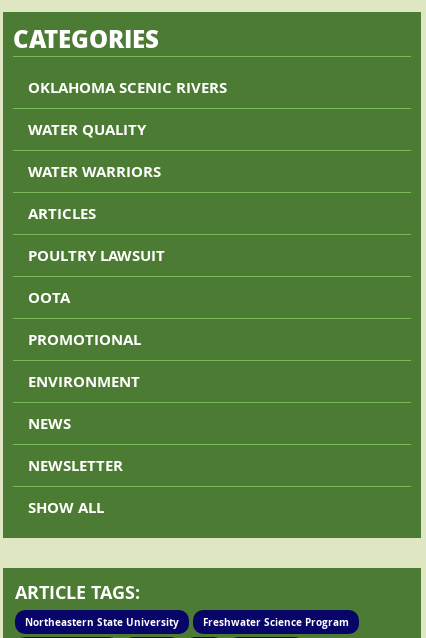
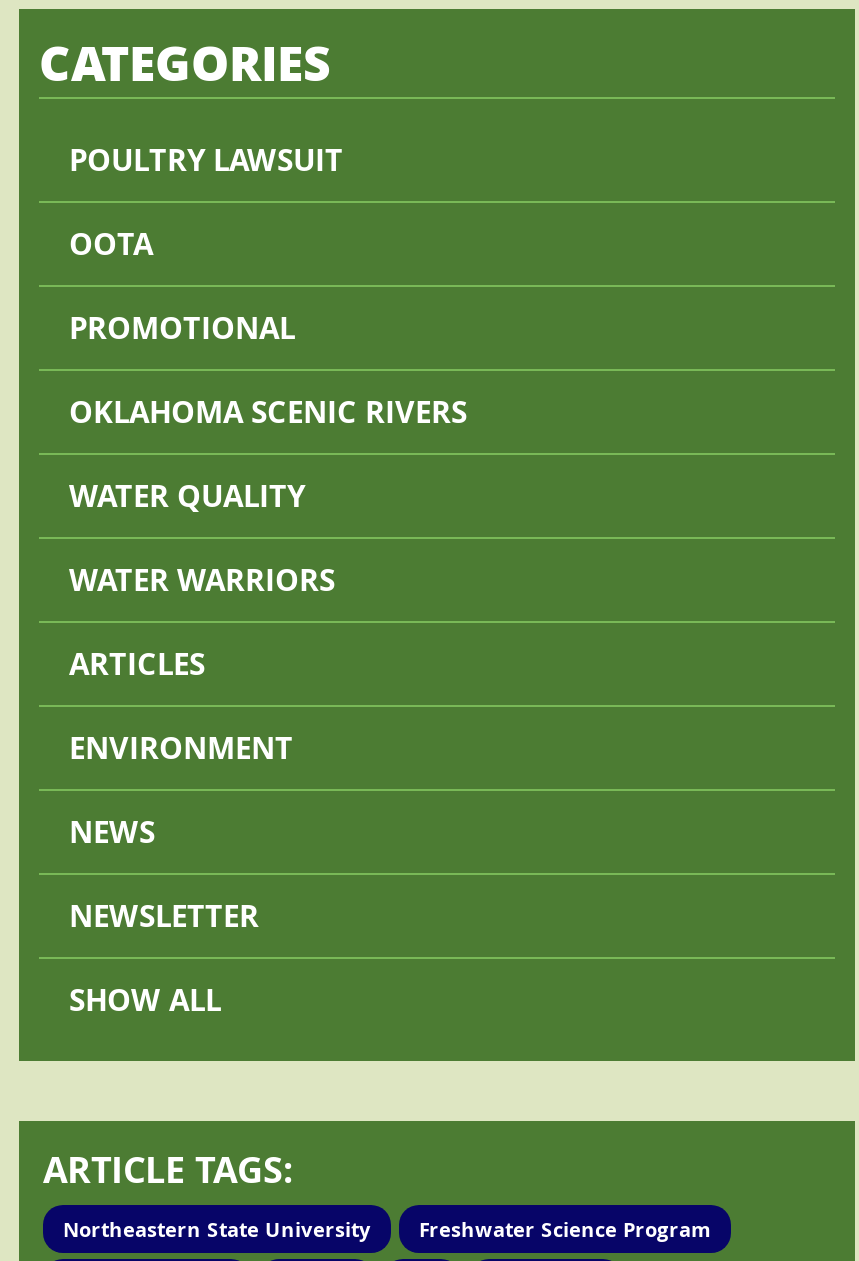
moved [28,77,227,224] -> [69,391,467,685]: OKLAHOMA SCENIC RIVERS | WATER QUALITY | WATER WARRIORS | ARTICLES
moved [28,245,165,350] -> [69,139,343,349]: POULTRY LAWSUIT | OOTA | PROMOTIONAL

